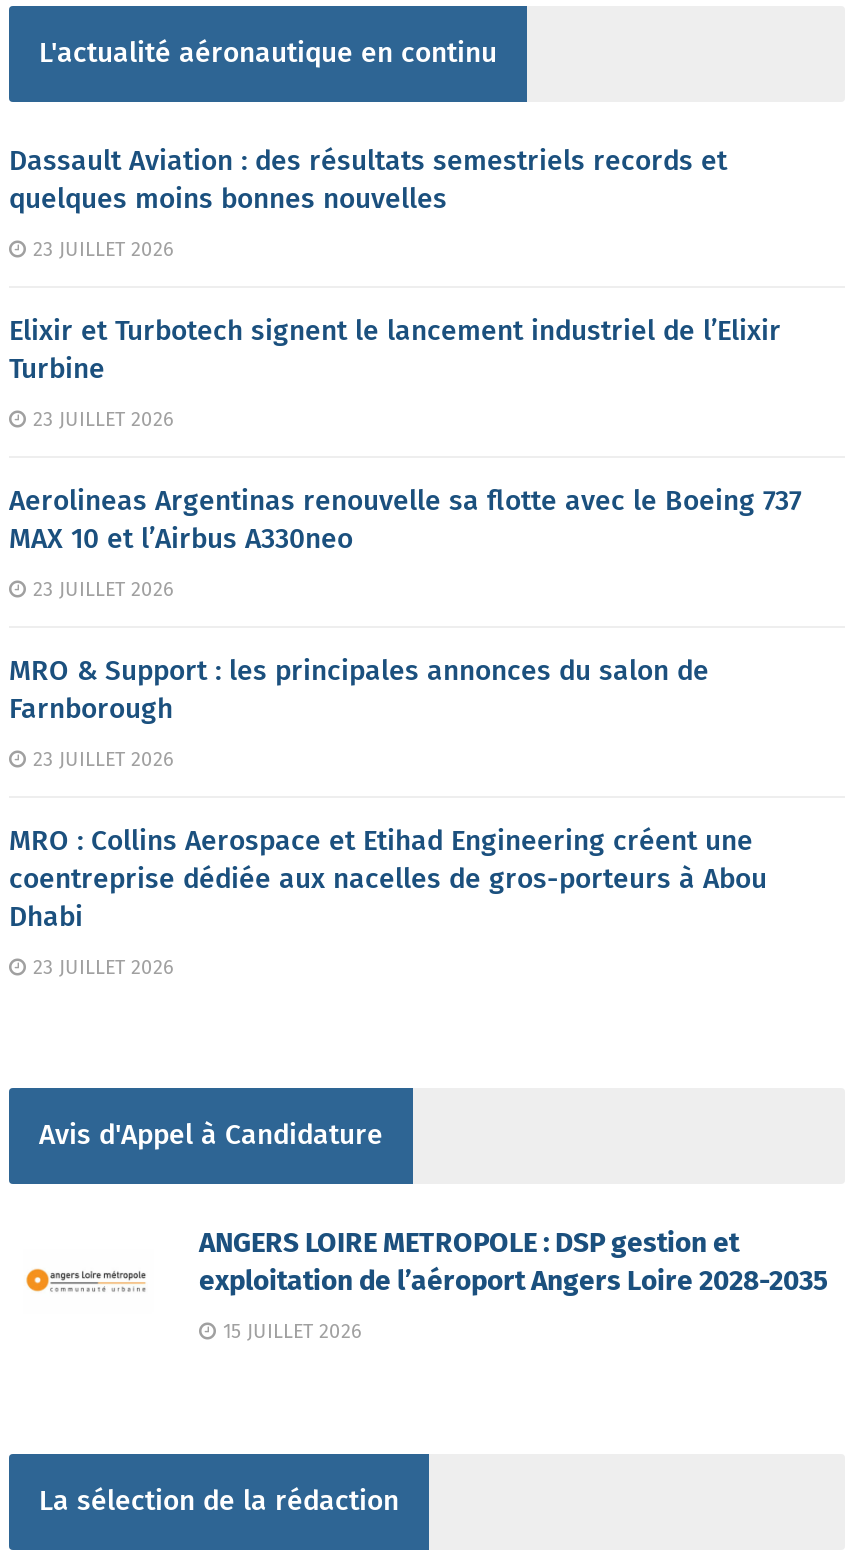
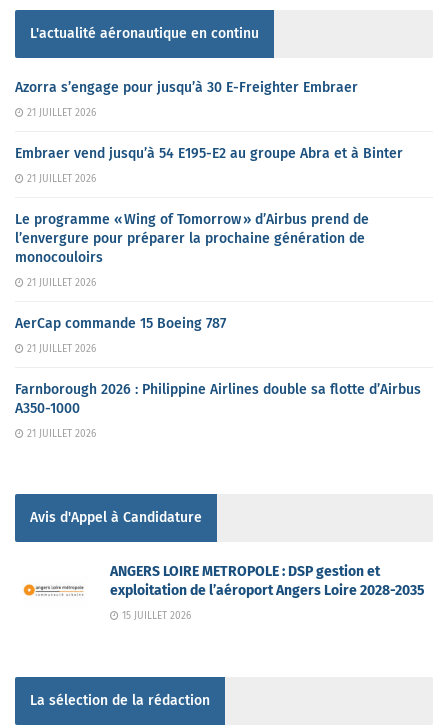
[9,144,727,216] Dassault Aviation : des résultats semestriels records et | quelques moins bonnes nouvelles -> [15,78,358,95] Azorra s’engage pour jusqu’à 30 E-Freighter Embraer
[27,238,173,262] 23 JUILLET 2026 -> [24,106,96,118] 21 JUILLET 2026
[9,314,781,386] Elixir et Turbotech signent le lancement industriel de l’Elixir | Turbine -> [15,144,403,161] Embraer vend jusqu’à 54 E195-E2 au groupe Abra et à Binter
[27,408,173,432] 23 JUILLET 2026 -> [24,172,96,184] 21 JUILLET 2026
[9,484,801,556] Aerolineas Argentinas renouvelle sa flotte avec le Boeing 737 | MAX 10 et l’Airbus A330neo -> [15,210,369,265] Le programme « Wing of Tomorrow » d’Airbus prend de | l’envergure pour préparer la prochaine génération de | monocouloirs
[27,578,173,602] 23 JUILLET 2026 -> [24,276,96,288] 21 JUILLET 2026
[9,654,709,726] MRO & Support : les principales annonces du salon de | Farnborough -> [15,314,226,331] AerCap commande 15 Boeing 787
[27,748,173,772] 23 JUILLET 2026 -> [24,342,96,354] 21 JUILLET 2026
[9,824,767,934] MRO : Collins Aerospace et Etihad Engineering créent une | coentreprise dédiée aux nacelles de gros-porteurs à Abou | Dhabi -> [15,380,421,416] Farnborough 2026 : Philippine Airlines double sa flotte d’Airbus | A350-1000
[27,956,173,980] 23 JUILLET 2026 -> [24,427,96,439] 21 JUILLET 2026

